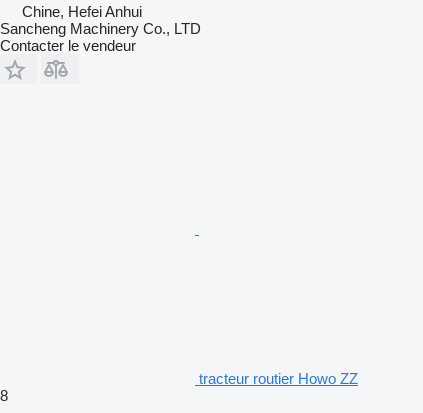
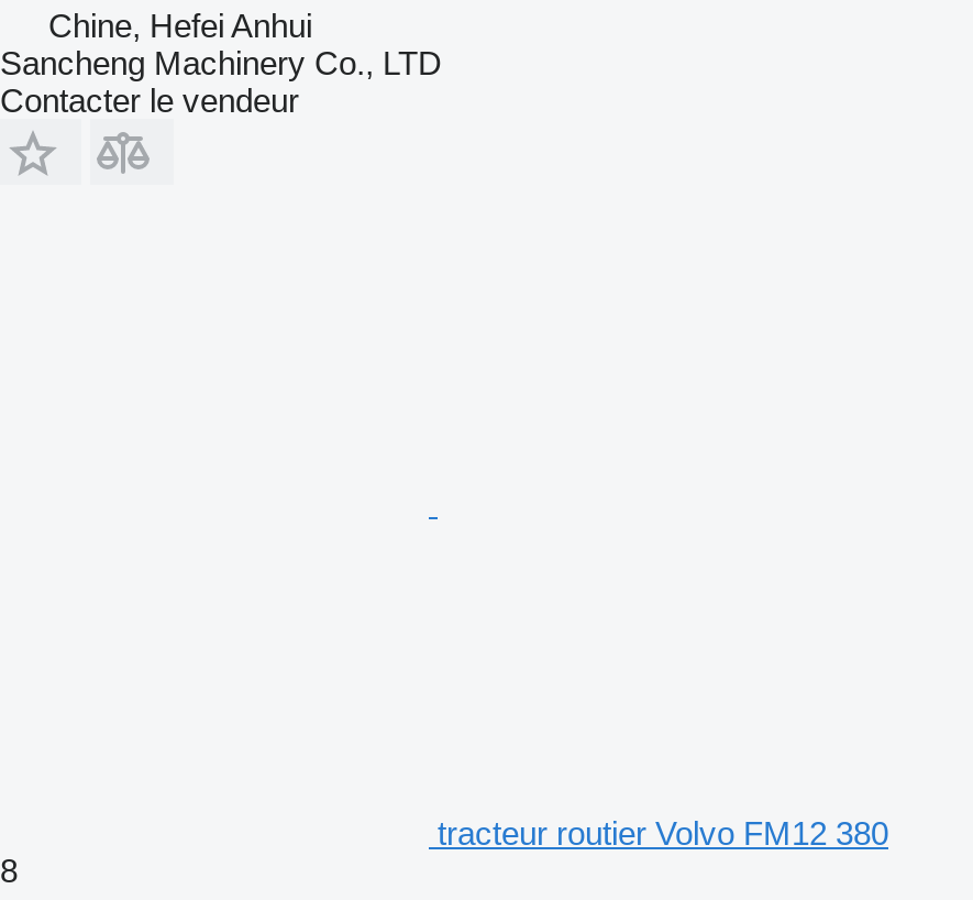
[199,370,358,387] tracteur routier Howo ZZ -> [438,814,888,852] tracteur routier Volvo FM12 380

